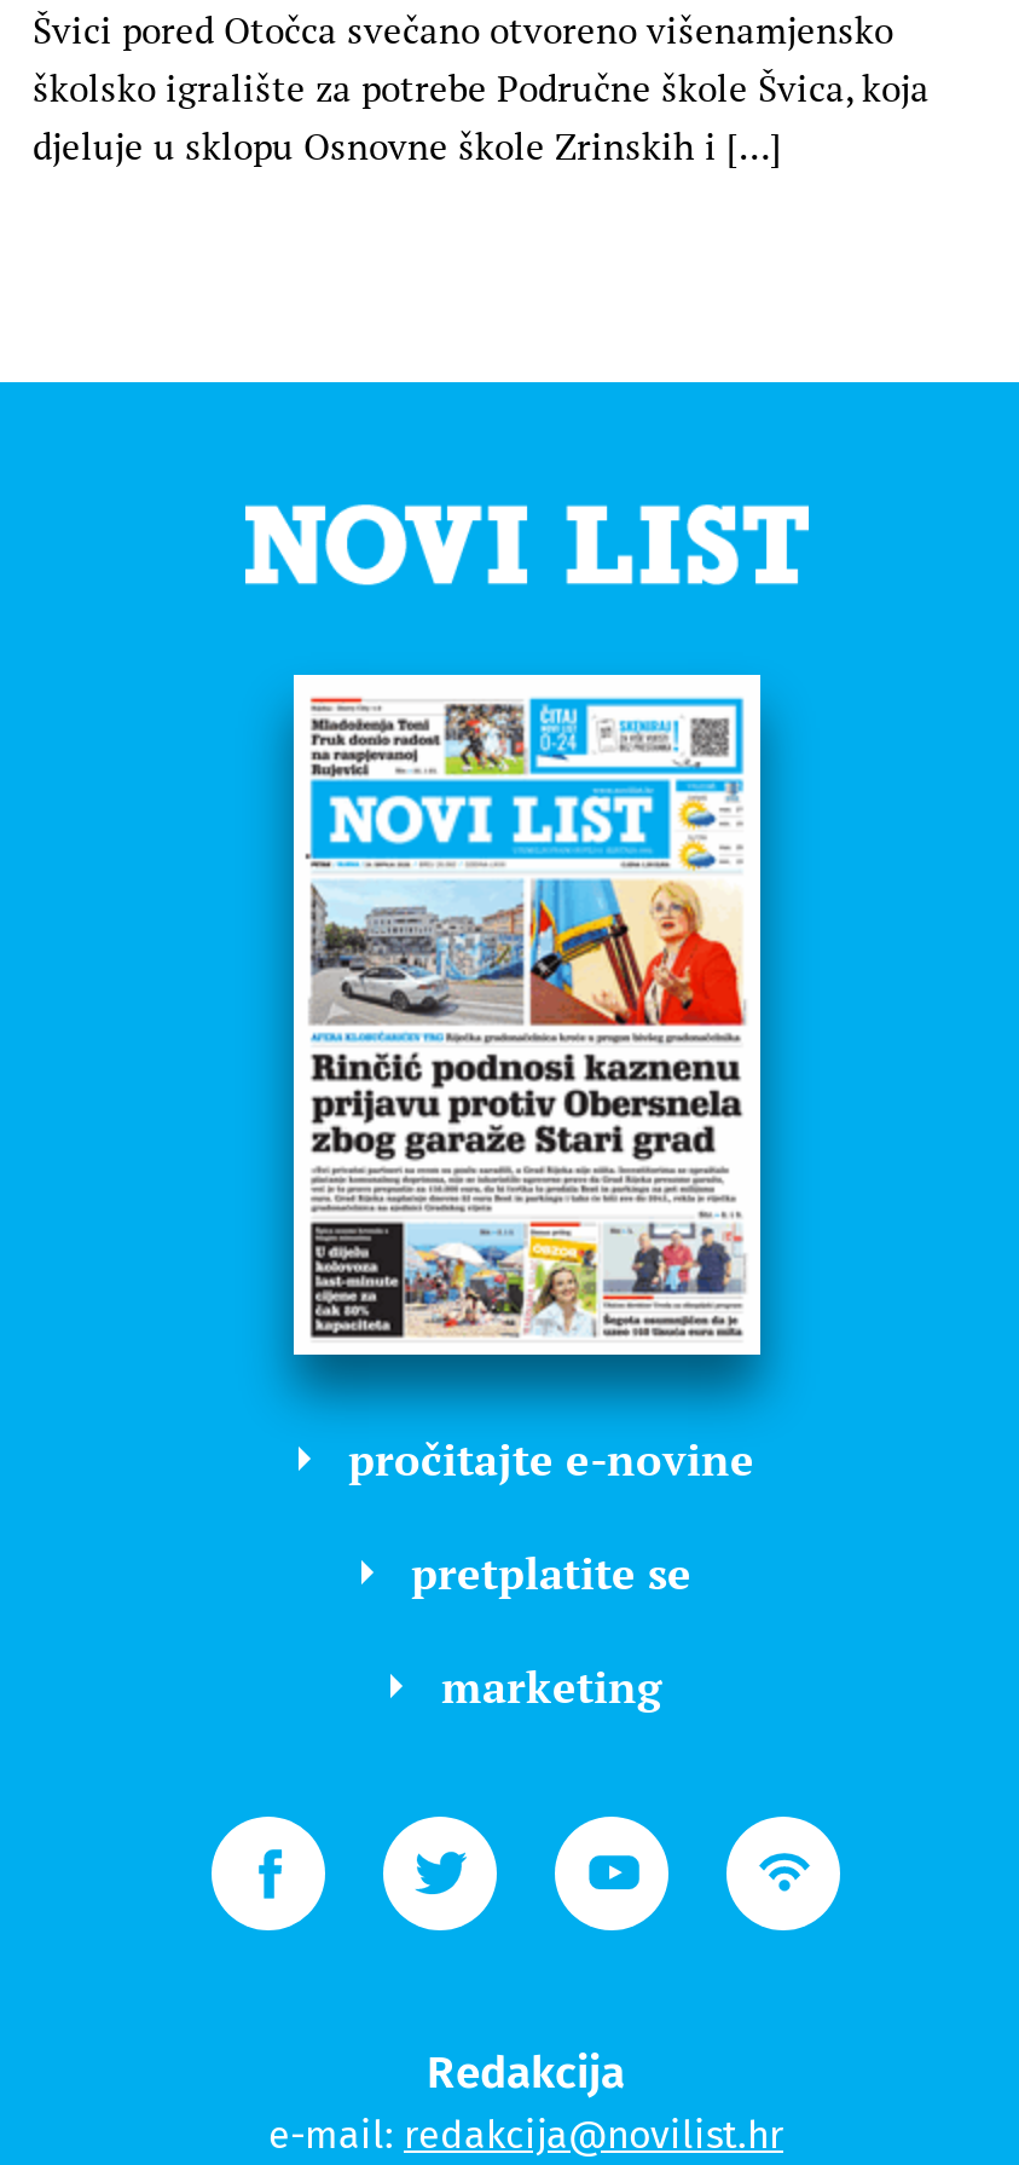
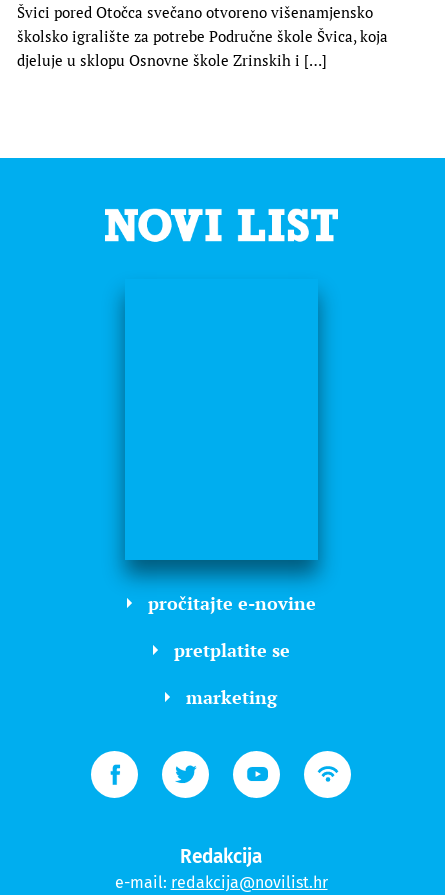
[291,672,763,1357] [image] -> none

